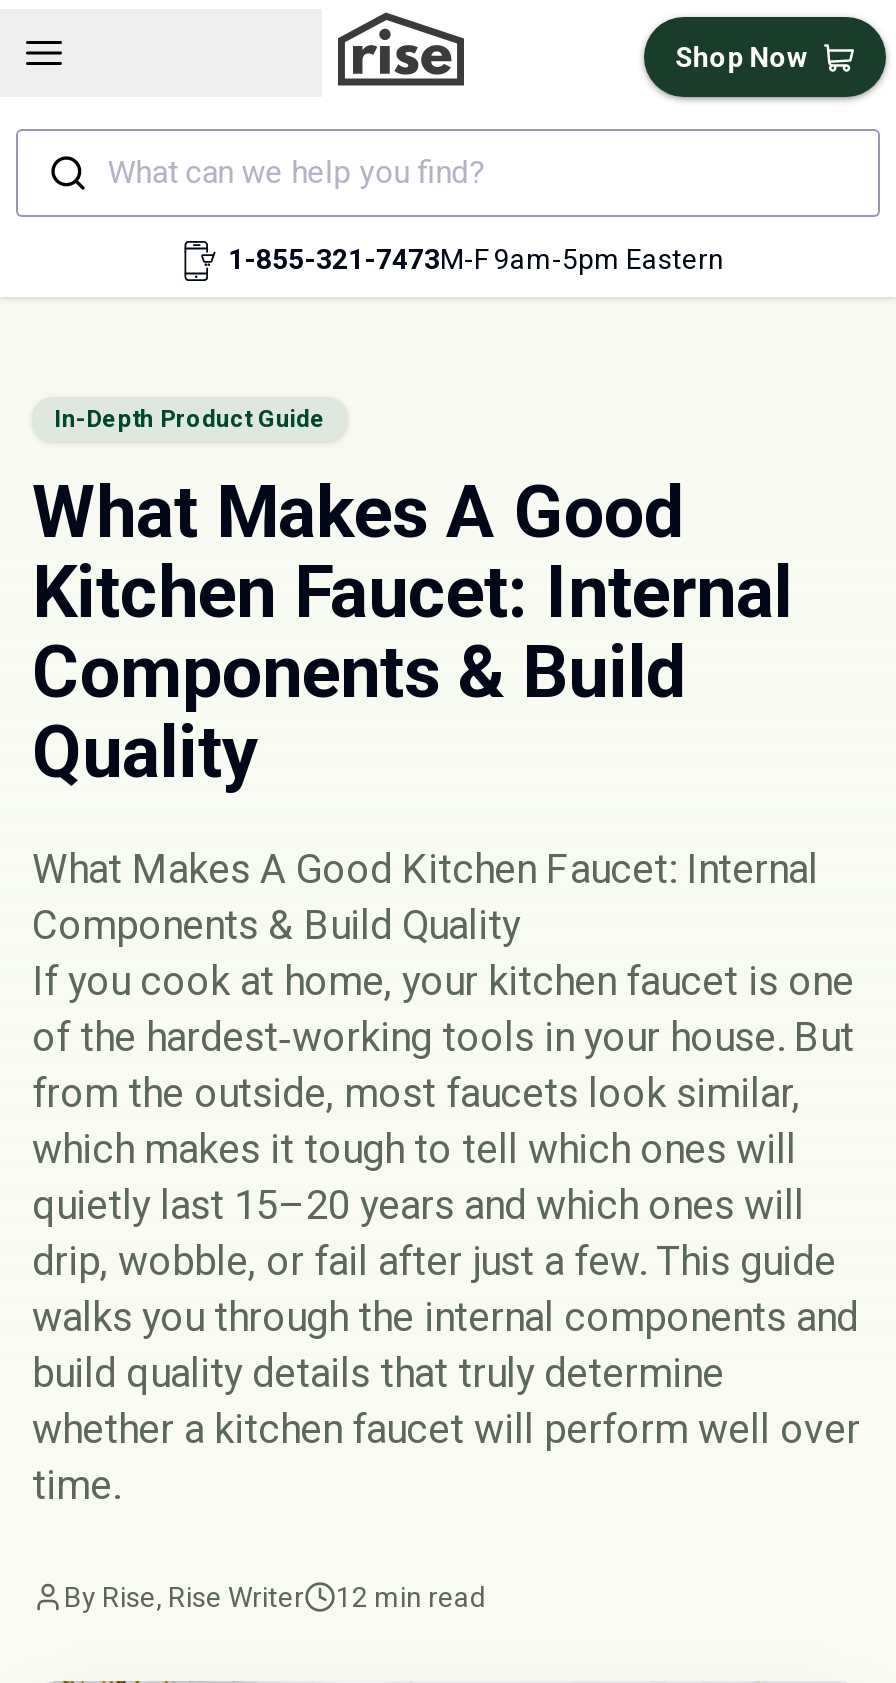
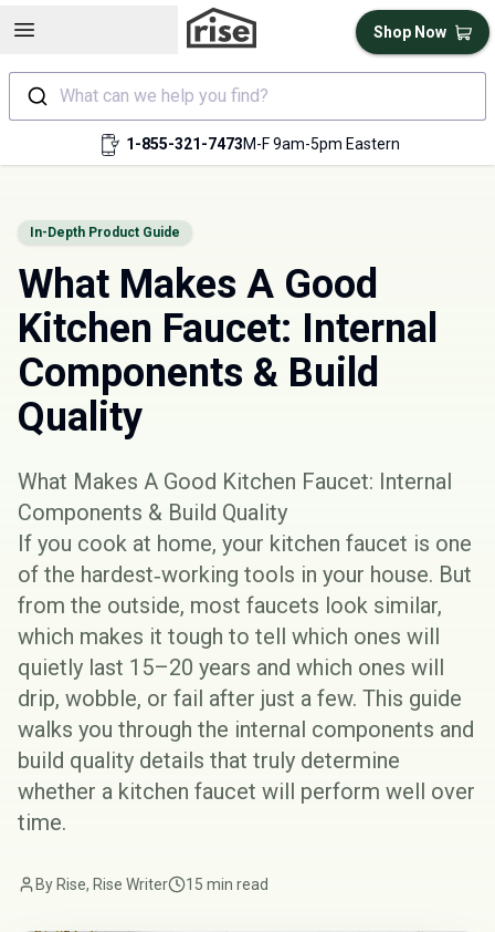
[64,1581,486,1613] By Rise, Rise Writer 12 min read -> [35,876,268,893] By Rise, Rise Writer 15 min read

